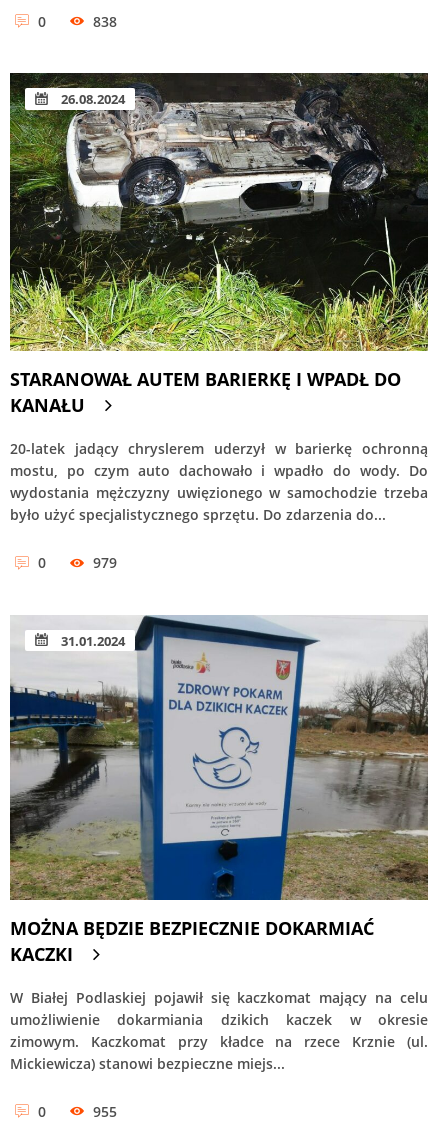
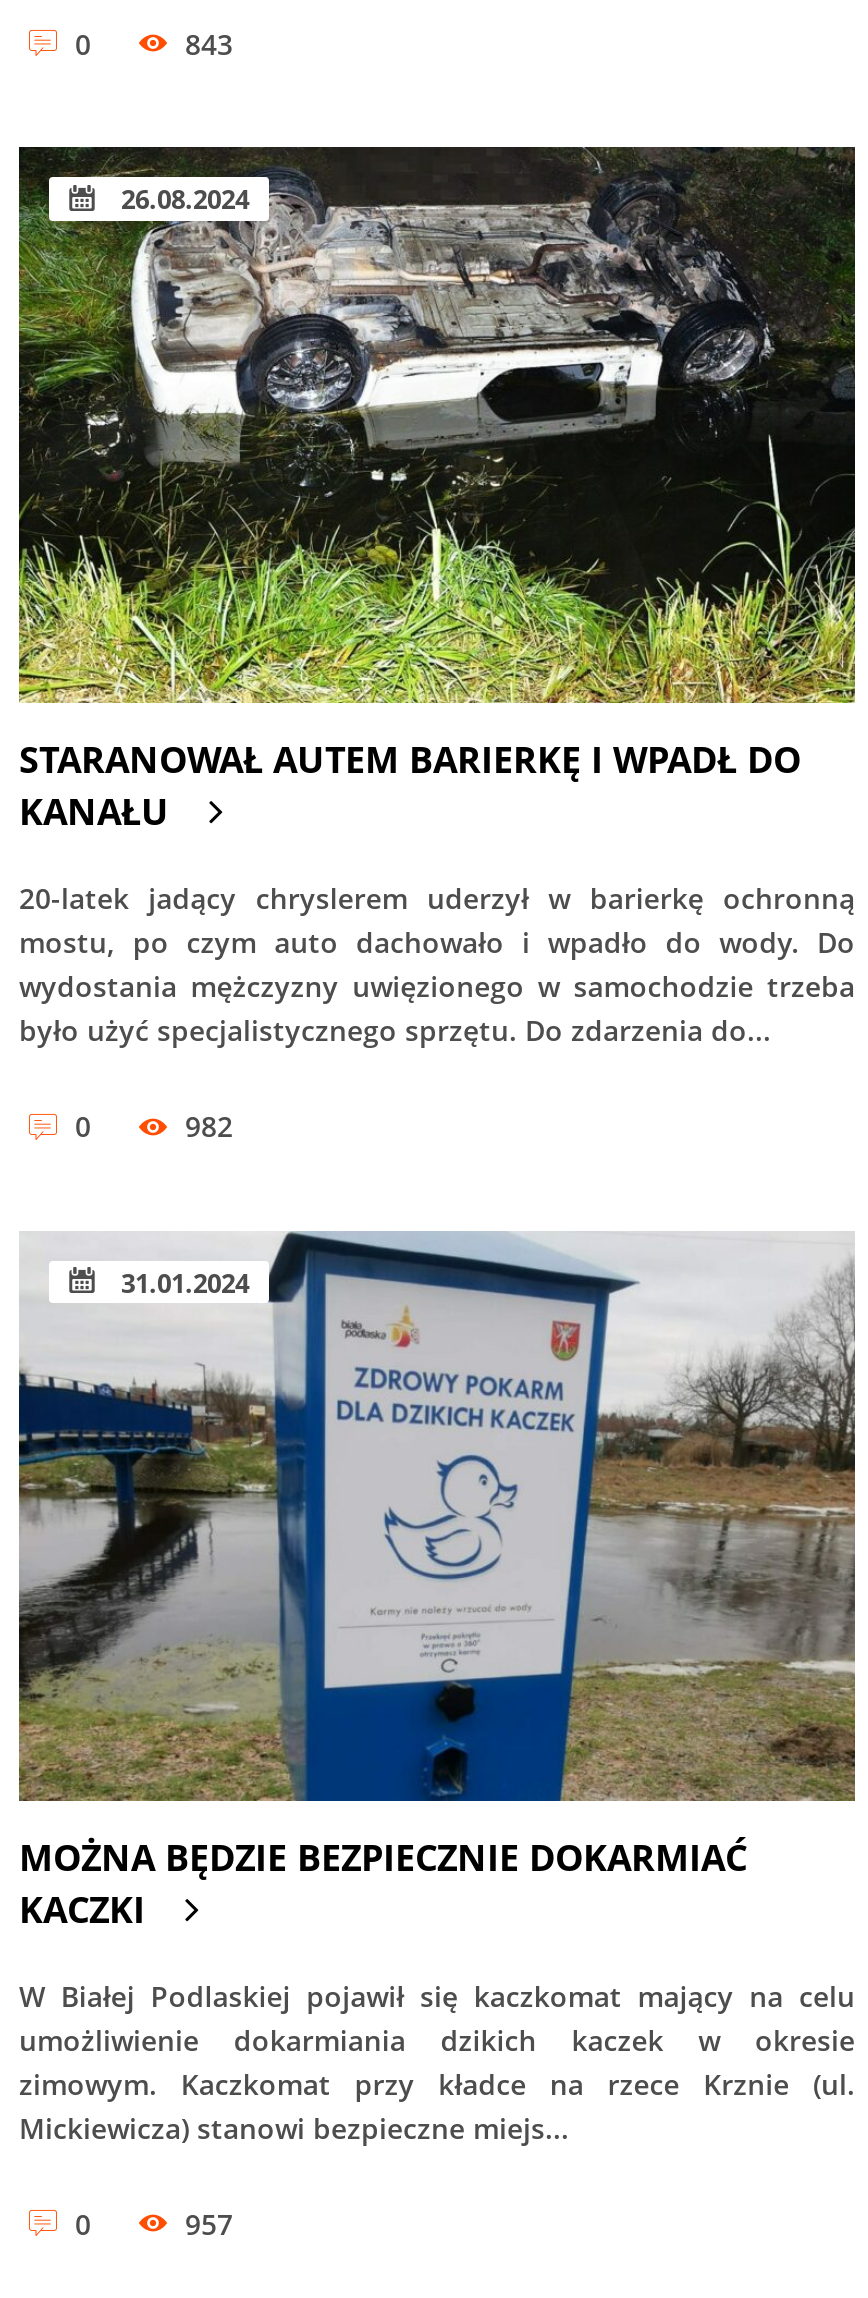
[89,12,117,31] 838 -> [177,24,233,62] 843
[89,553,117,572] 979 -> [177,1107,233,1145] 982
[89,1102,117,1121] 955 -> [177,2204,233,2242] 957

